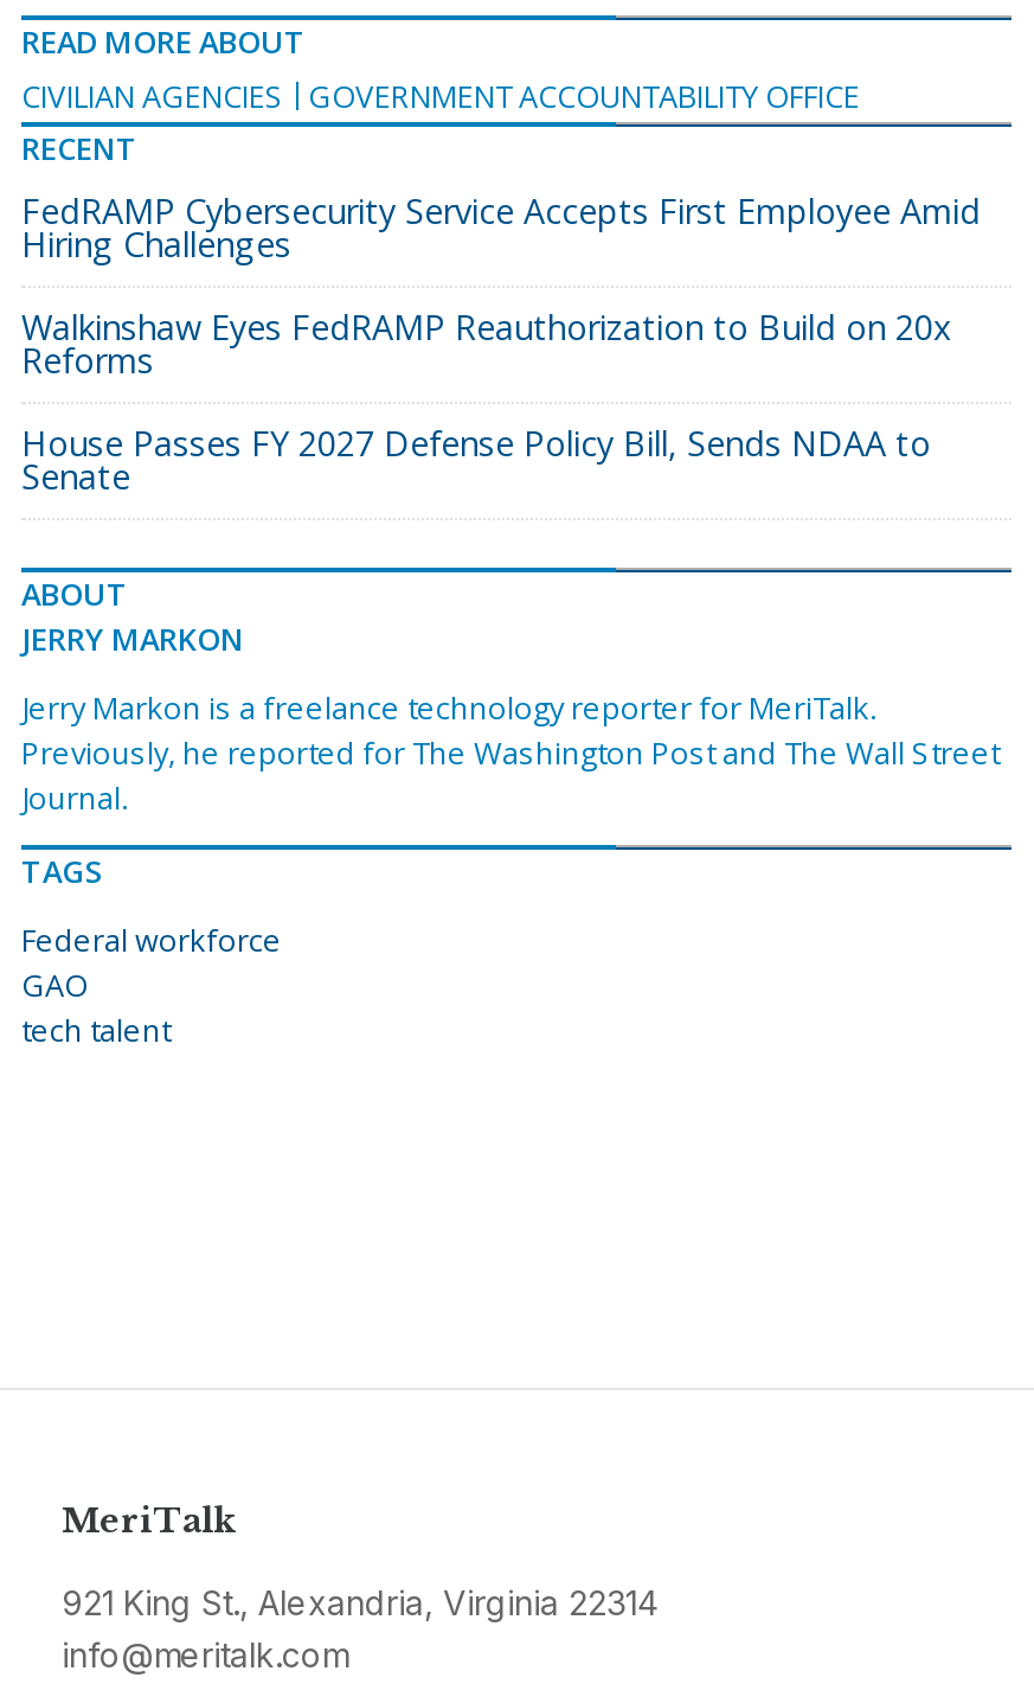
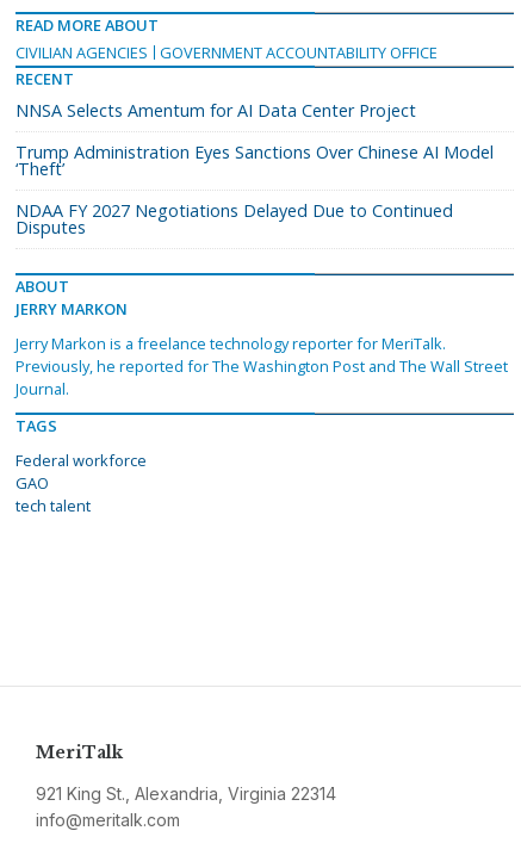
[21,189,981,267] FedRAMP Cybersecurity Service Accepts First Employee Amid | Hiring Challenges -> [15,99,416,122] NNSA Selects Amentum for AI Data Center Project
[21,305,952,383] Walkinshaw Eyes FedRAMP Reauthorization to Build on 20x | Reforms -> [15,141,494,180] Trump Administration Eyes Sanctions Over Chinese AI Model | ‘Theft’
[21,421,931,499] House Passes FY 2027 Defense Policy Bill, Sends NDAA to | Senate -> [15,199,453,239] NDAA FY 2027 Negotiations Delayed Due to Continued | Disputes

